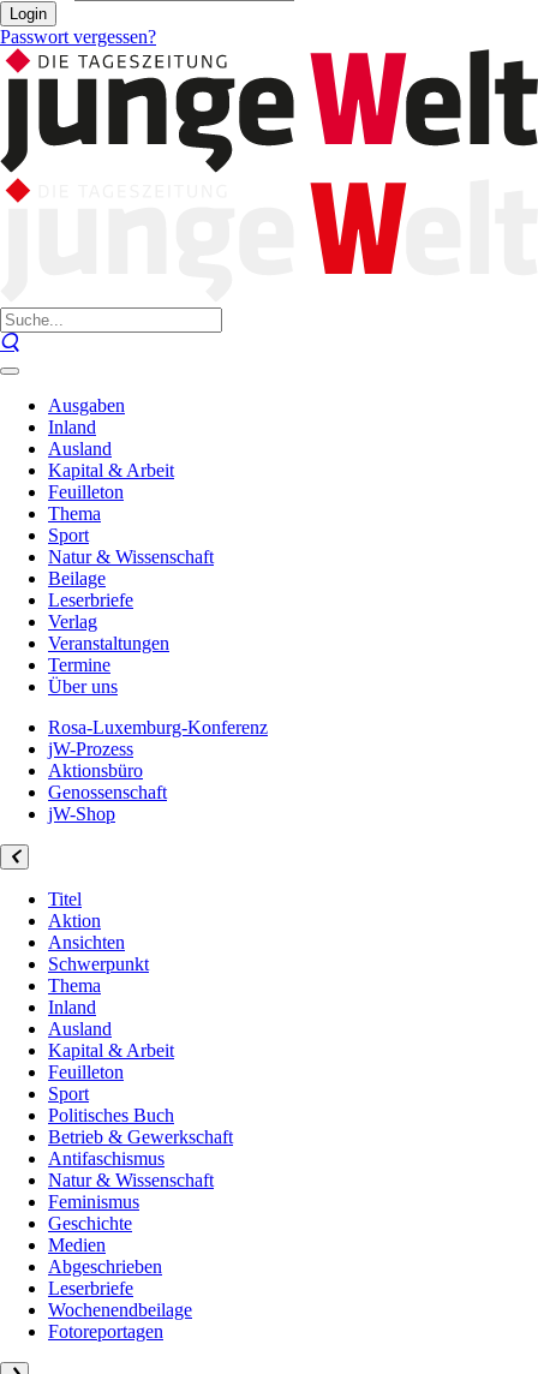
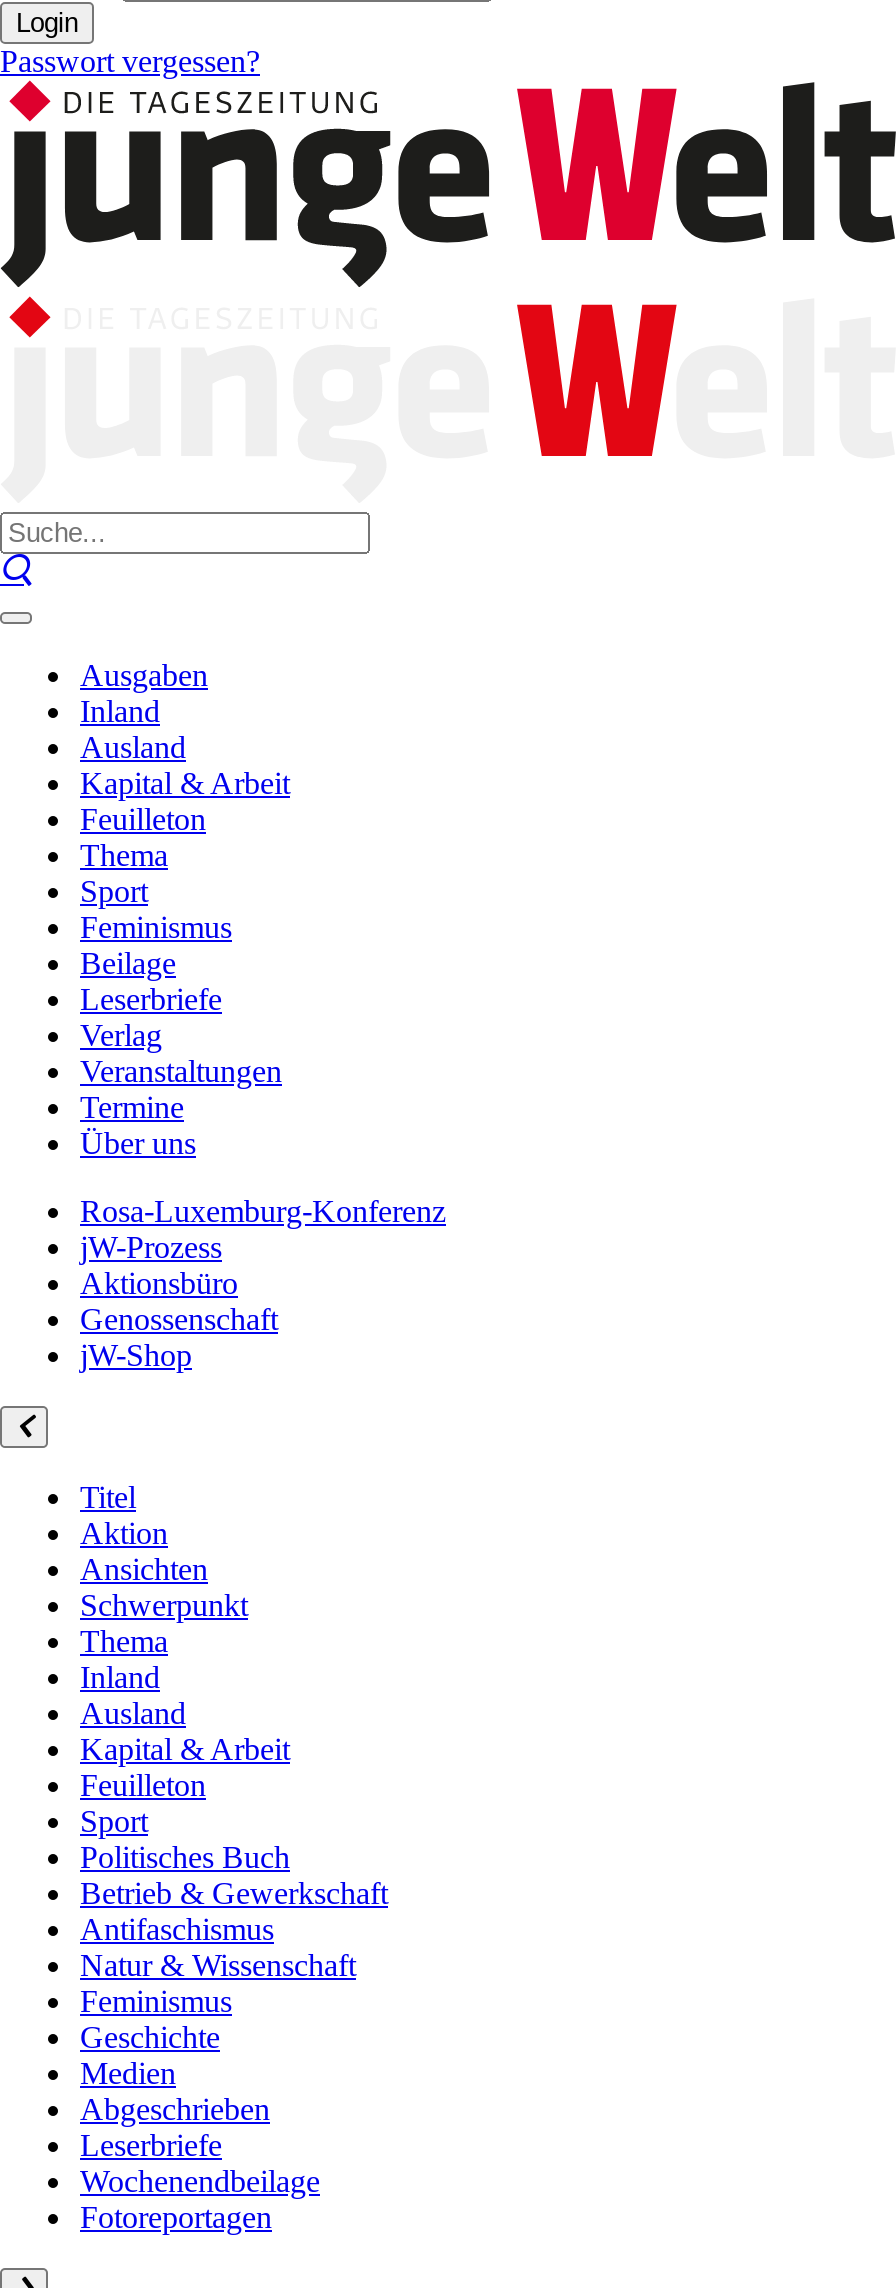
[48,546,214,567] Natur & Wissenschaft -> [80,910,232,944] Feminismus

